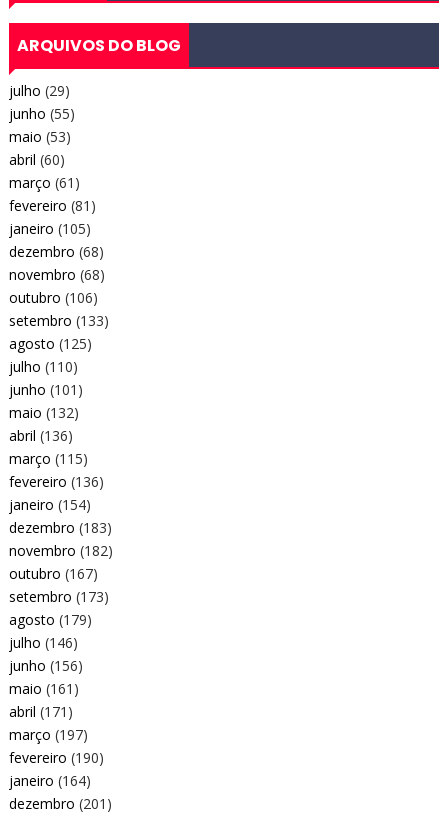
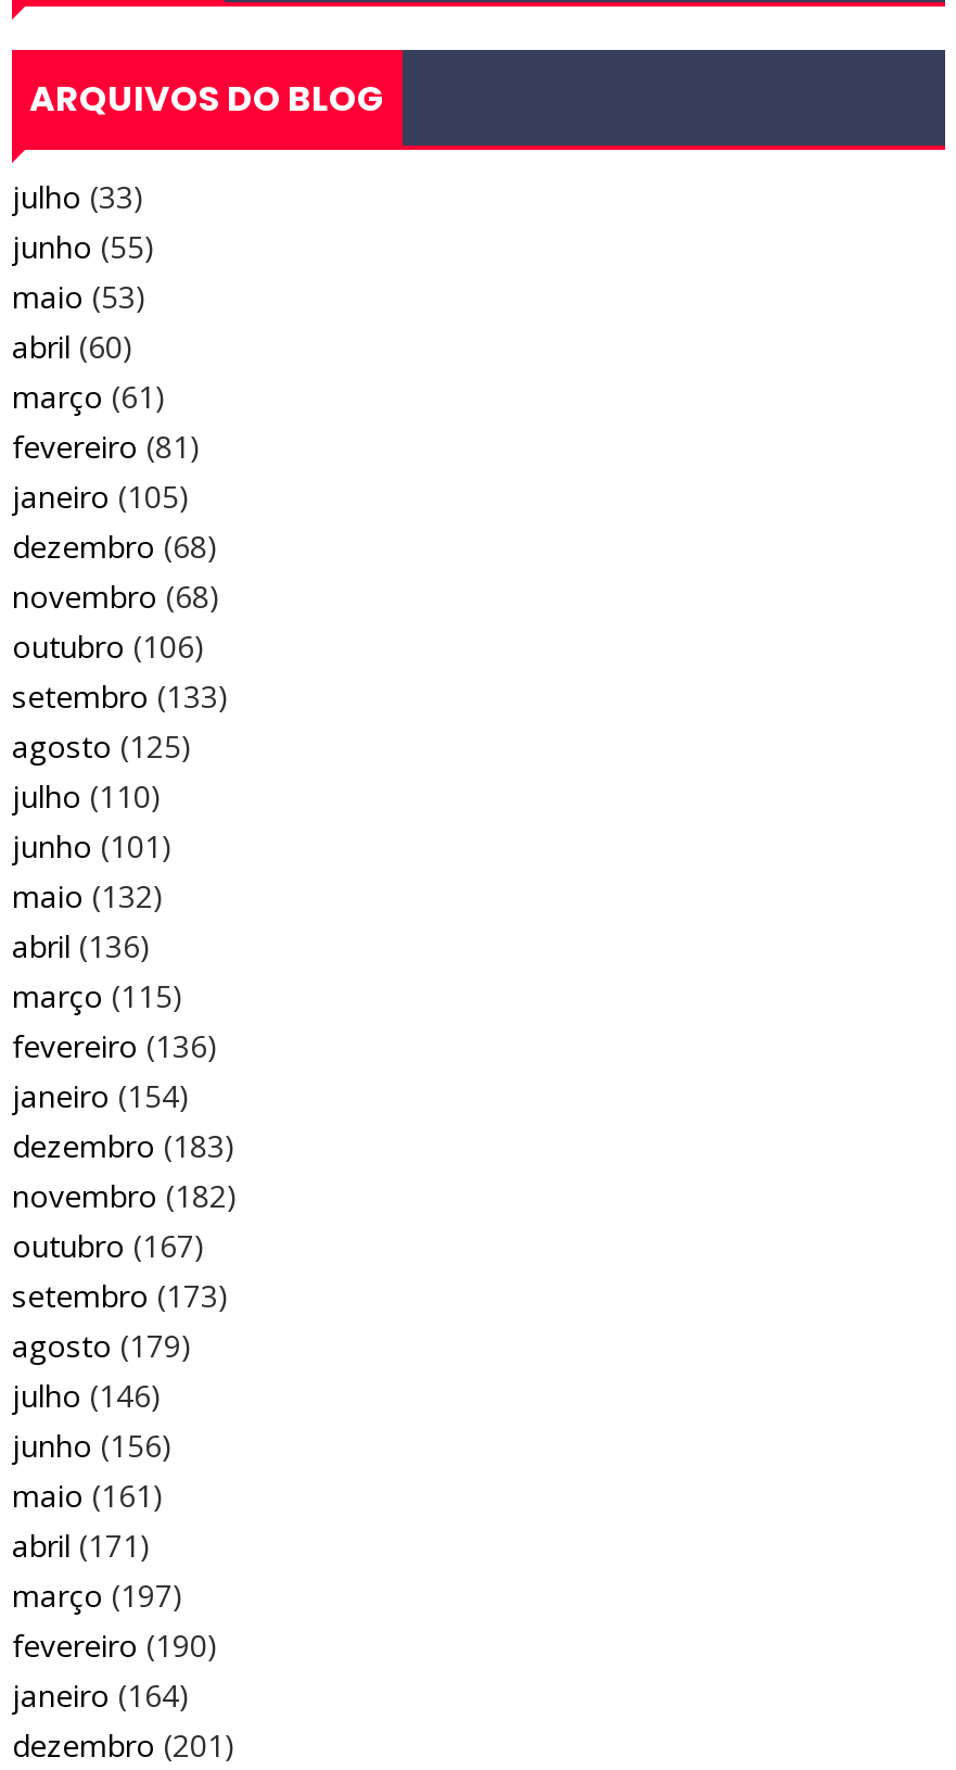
[9,81,70,100] julho (29) -> [12,175,144,217] julho (33)

